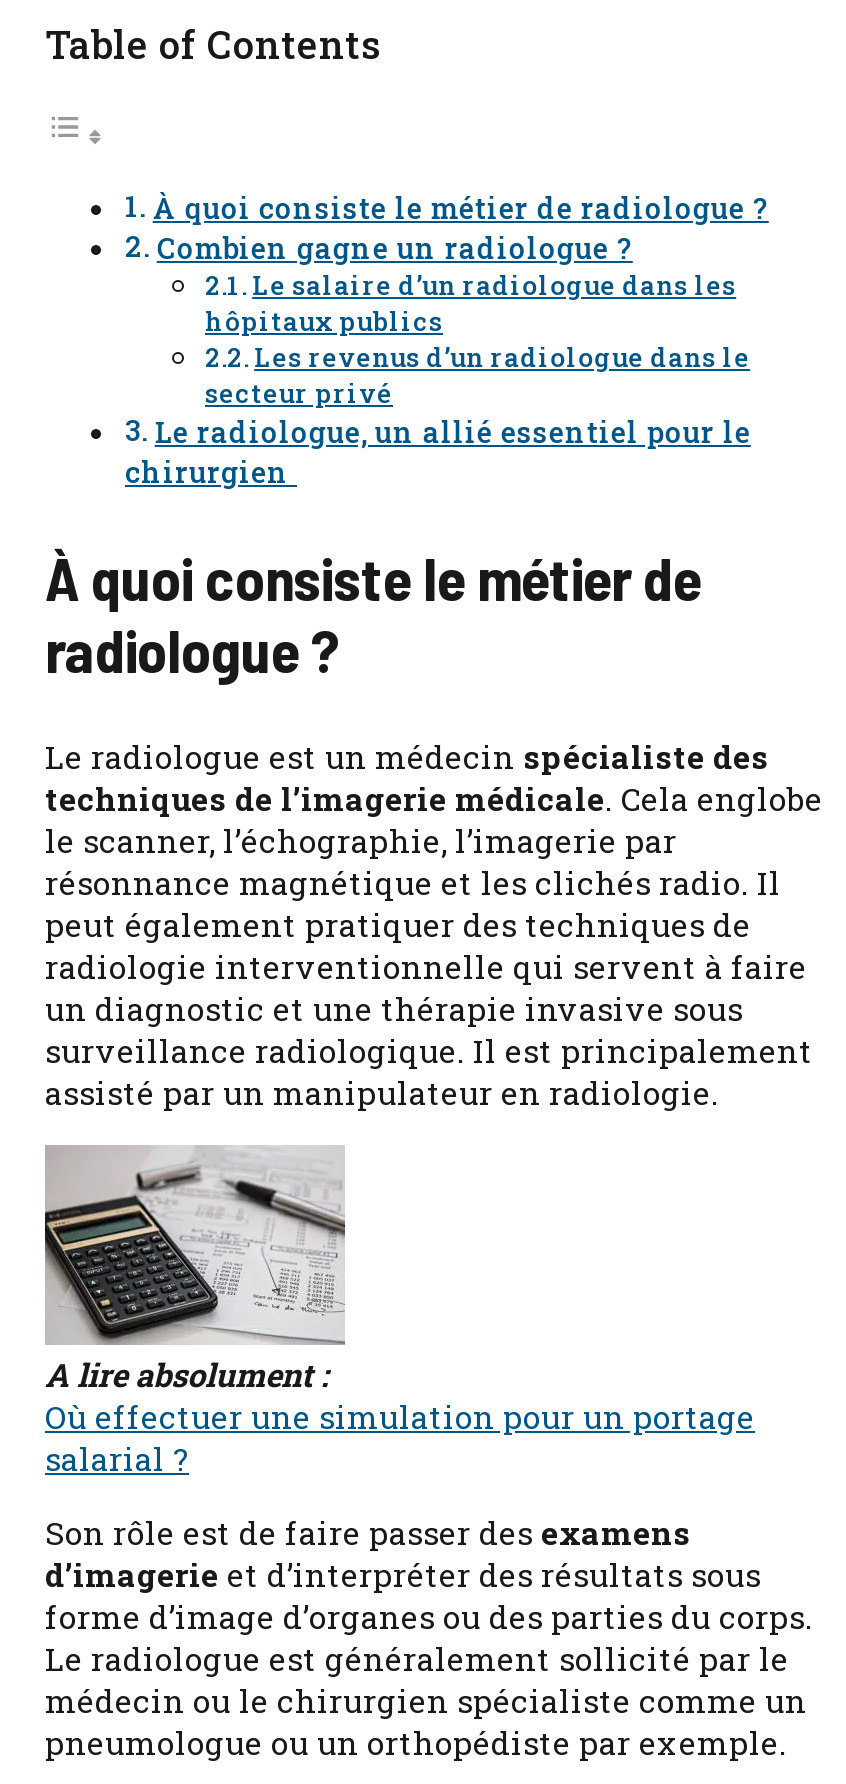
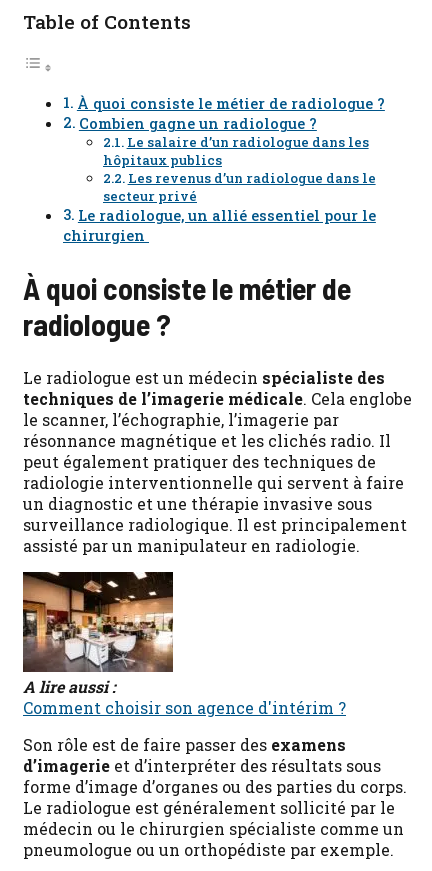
[43,1145,755,1479] [image] | A lire absolument : | Où effectuer une simulation pour un portage | salarial ? -> [23,571,346,718] [image] | A lire aussi : | Comment choisir son agence d'intérim ?

